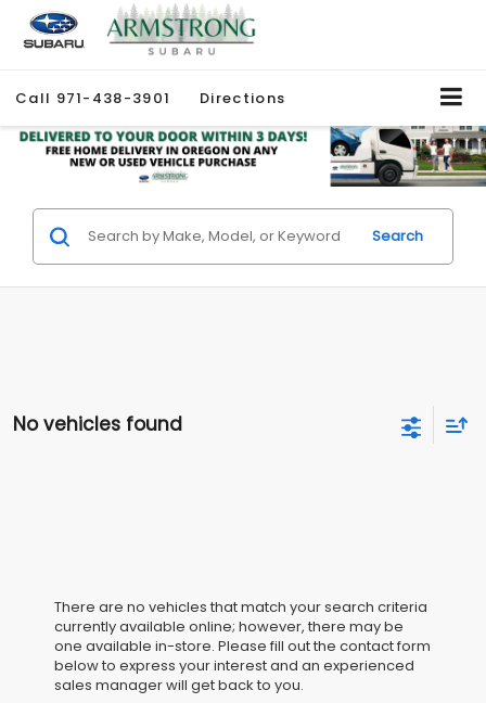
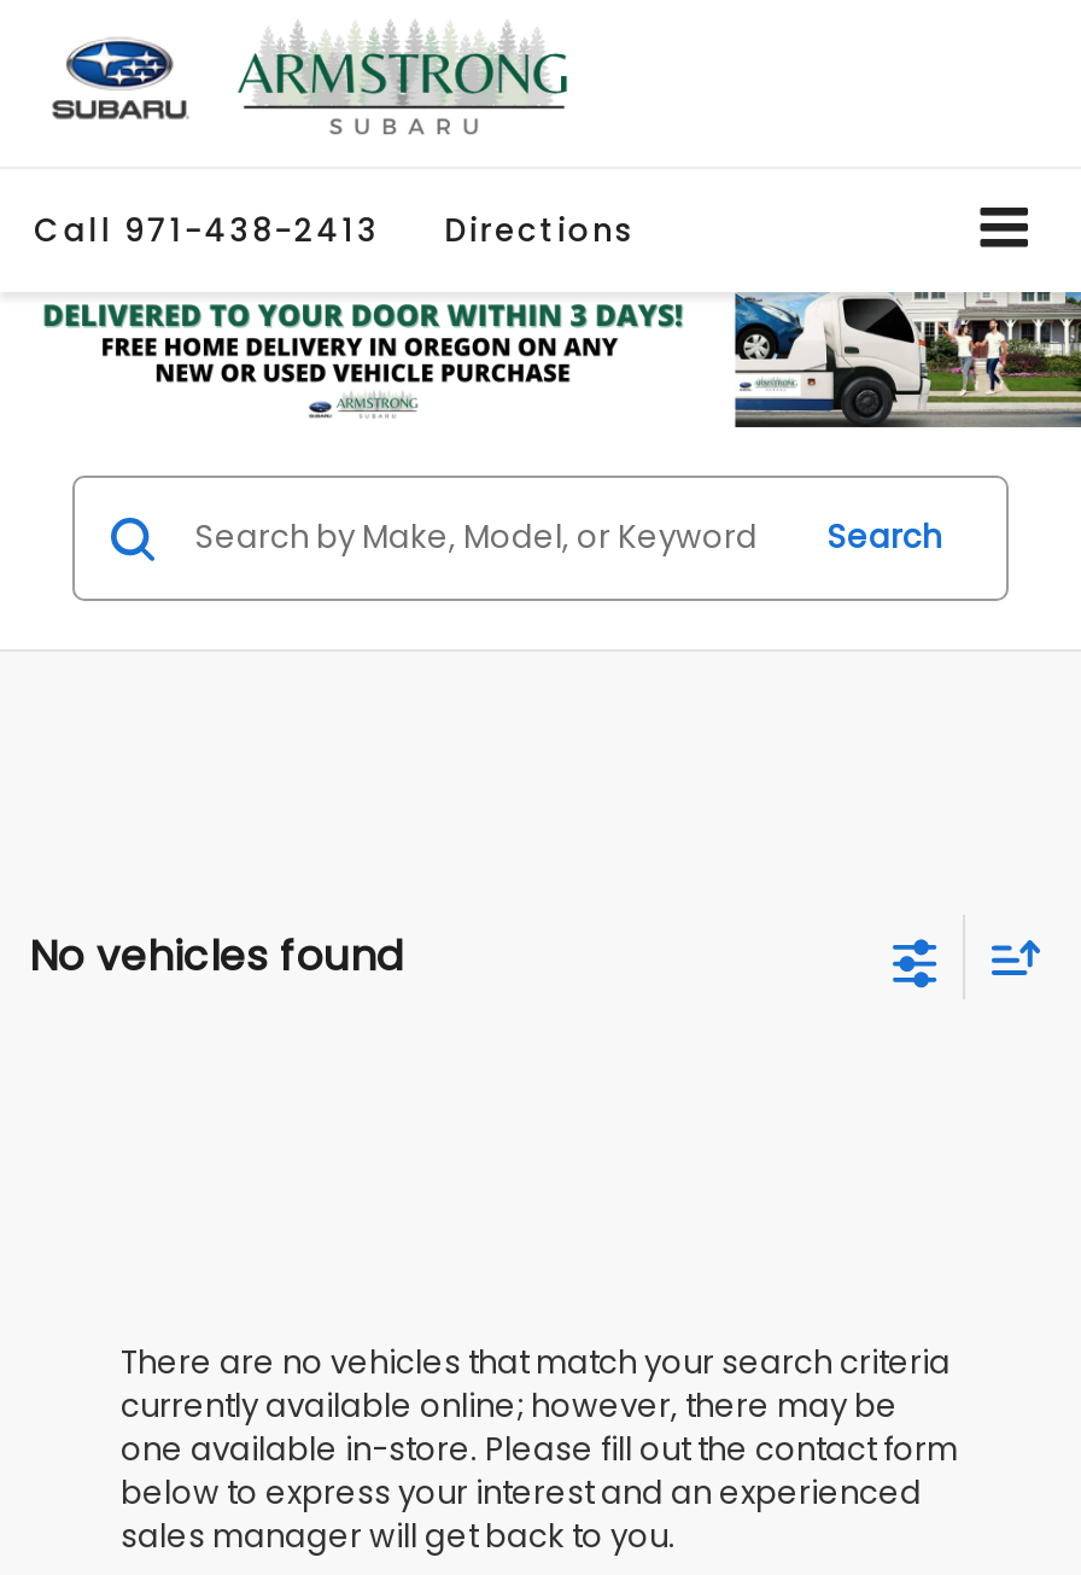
[15,88,285,109] Call 971-438-3901 Directions -> [34,208,635,254] Call 971-438-2413 Directions

